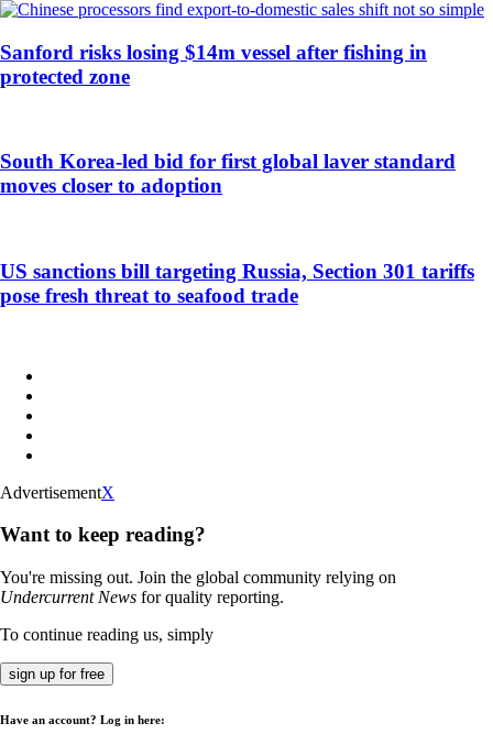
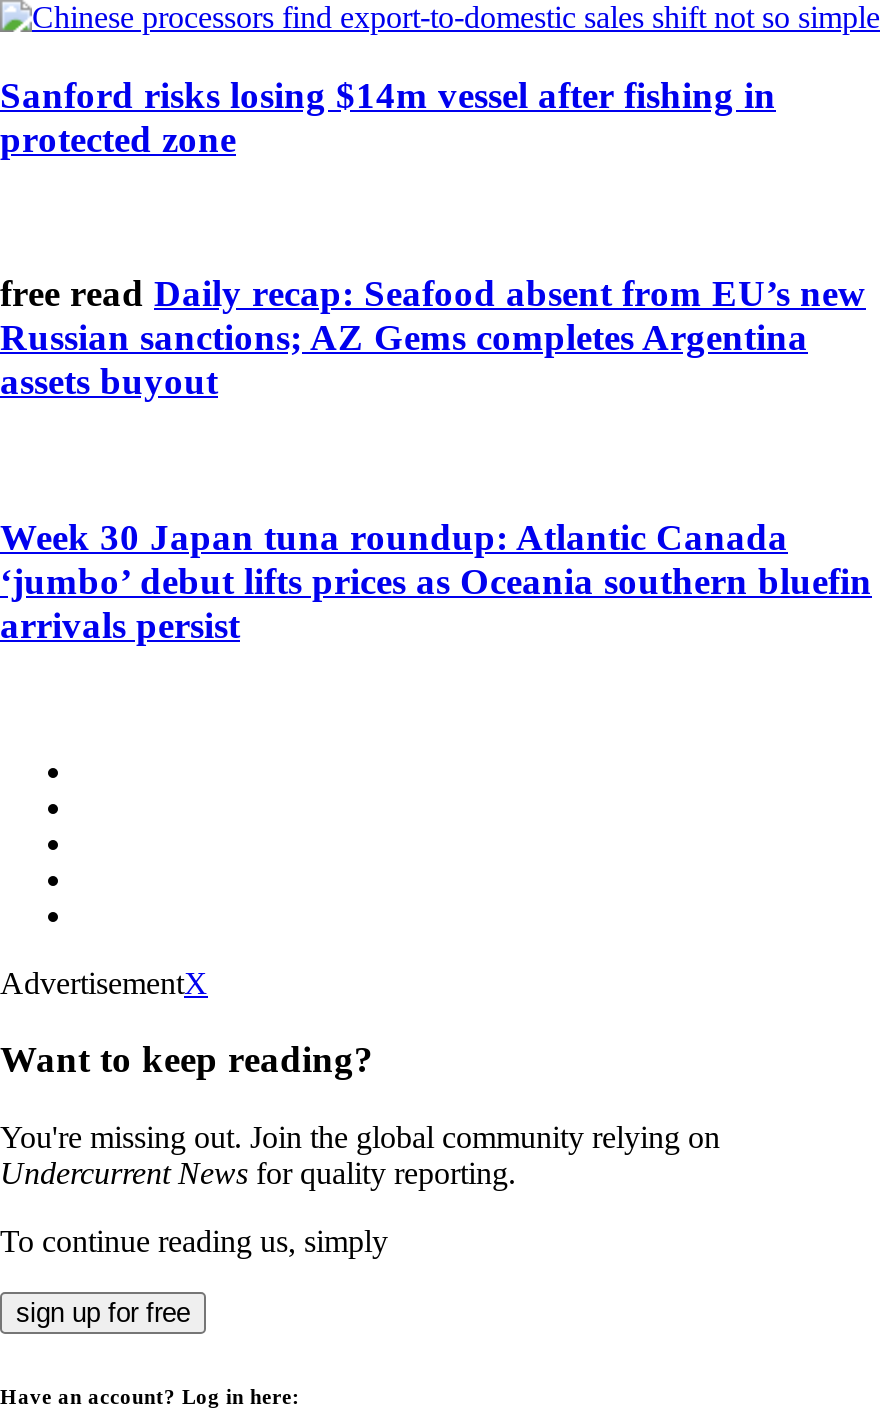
[0,150,456,198] South Korea-led bid for first global laver standard | moves closer to adoption -> [0,273,866,403] free read Daily recap: Seafood absent from EU’s new | Russian sanctions; AZ Gems completes Argentina | assets buyout
[0,260,474,307] US sanctions bill targeting Russia, Section 301 tariffs | pose fresh threat to seafood trade -> [0,516,872,646] Week 30 Japan tuna roundup: Atlantic Canada | ‘jumbo’ debut lifts prices as Oceania southern bluefin | arrivals persist

